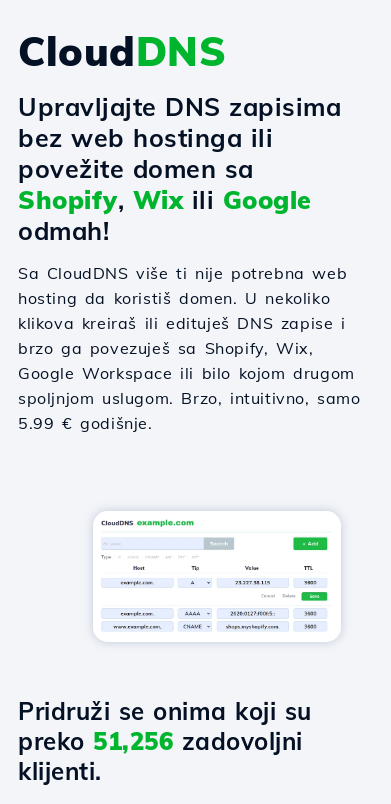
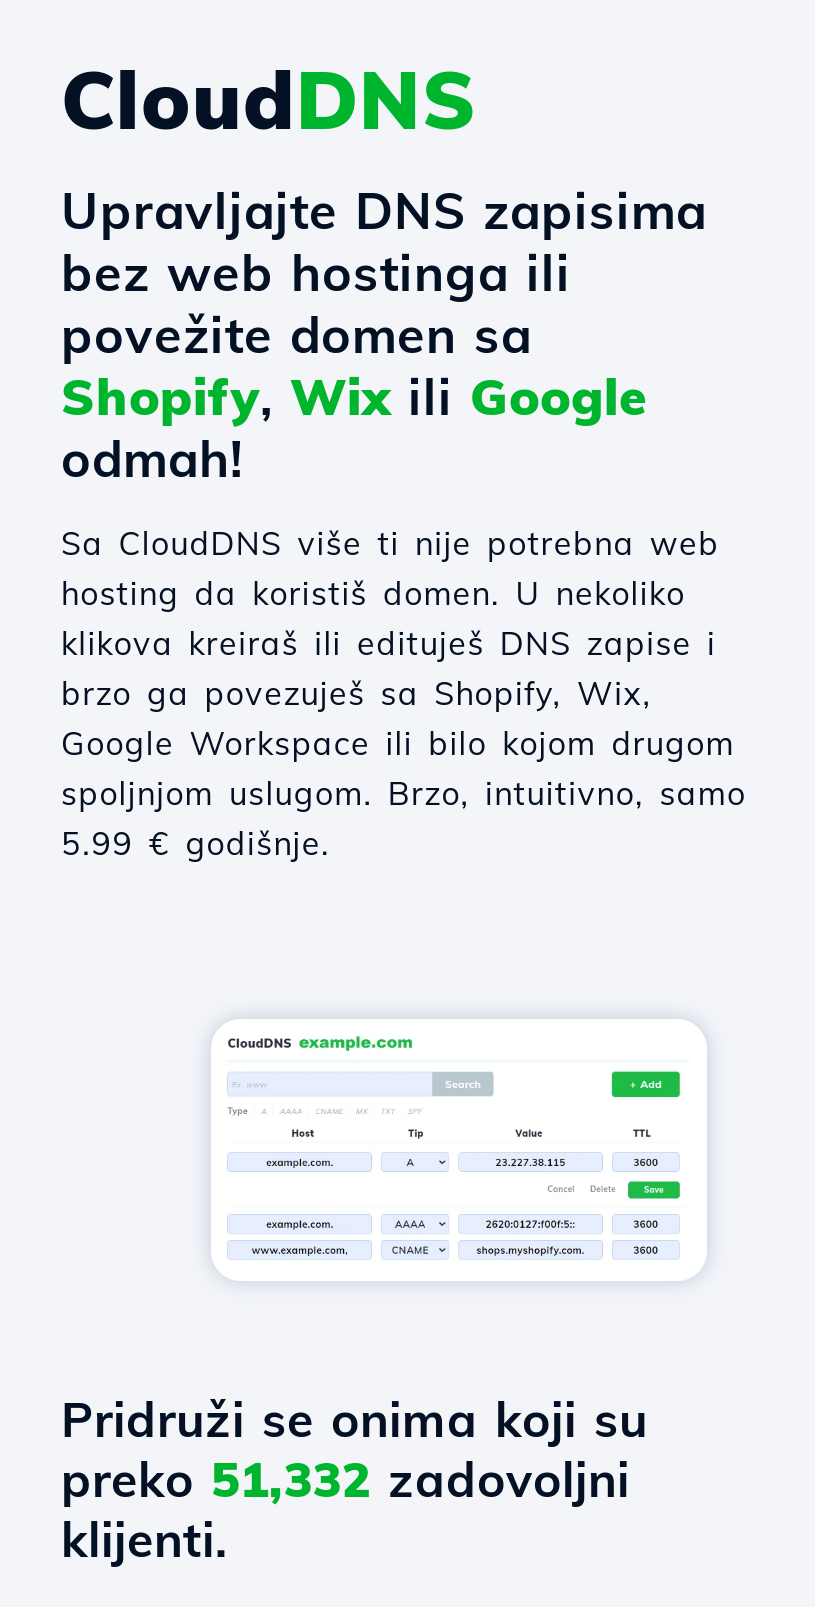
[18,726,302,756] preko 51,256 zadovoljni -> [61,1449,630,1509] preko 51,332 zadovoljni

